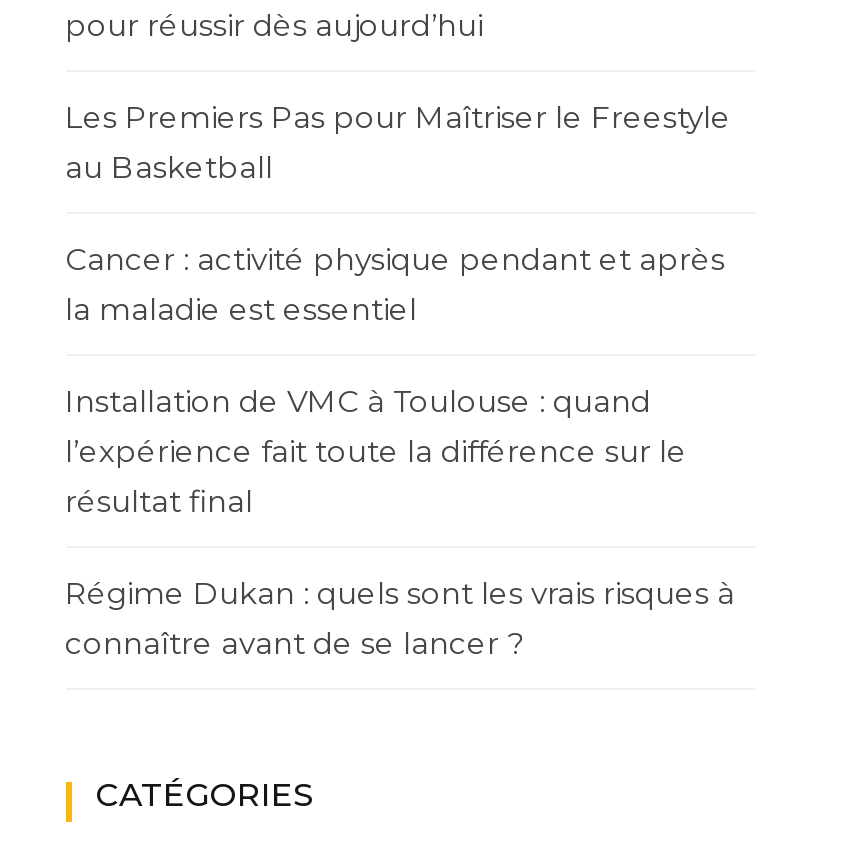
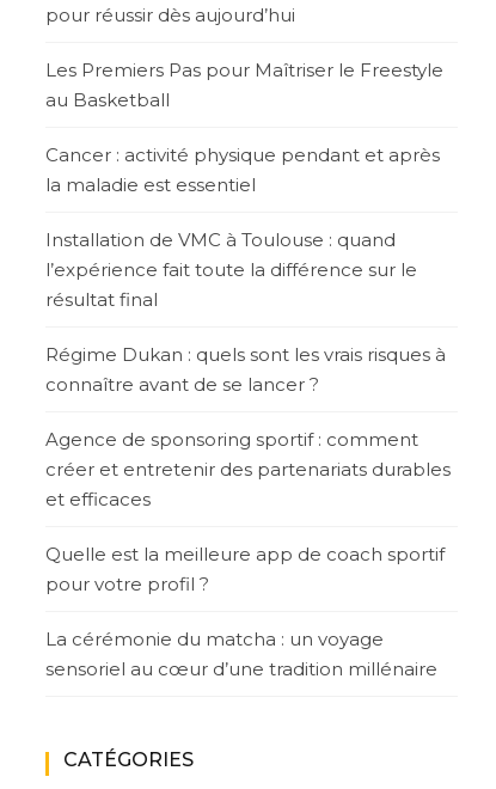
none -> [45,428,450,680] Agence de sponsoring sportif : comment | créer et entretenir des partenariats durables | et efficaces | Quelle est la meilleure app de coach sportif | pour votre profil ? | La cérémonie du matcha : un voyage | sensoriel au cœur d’une tradition millénaire

